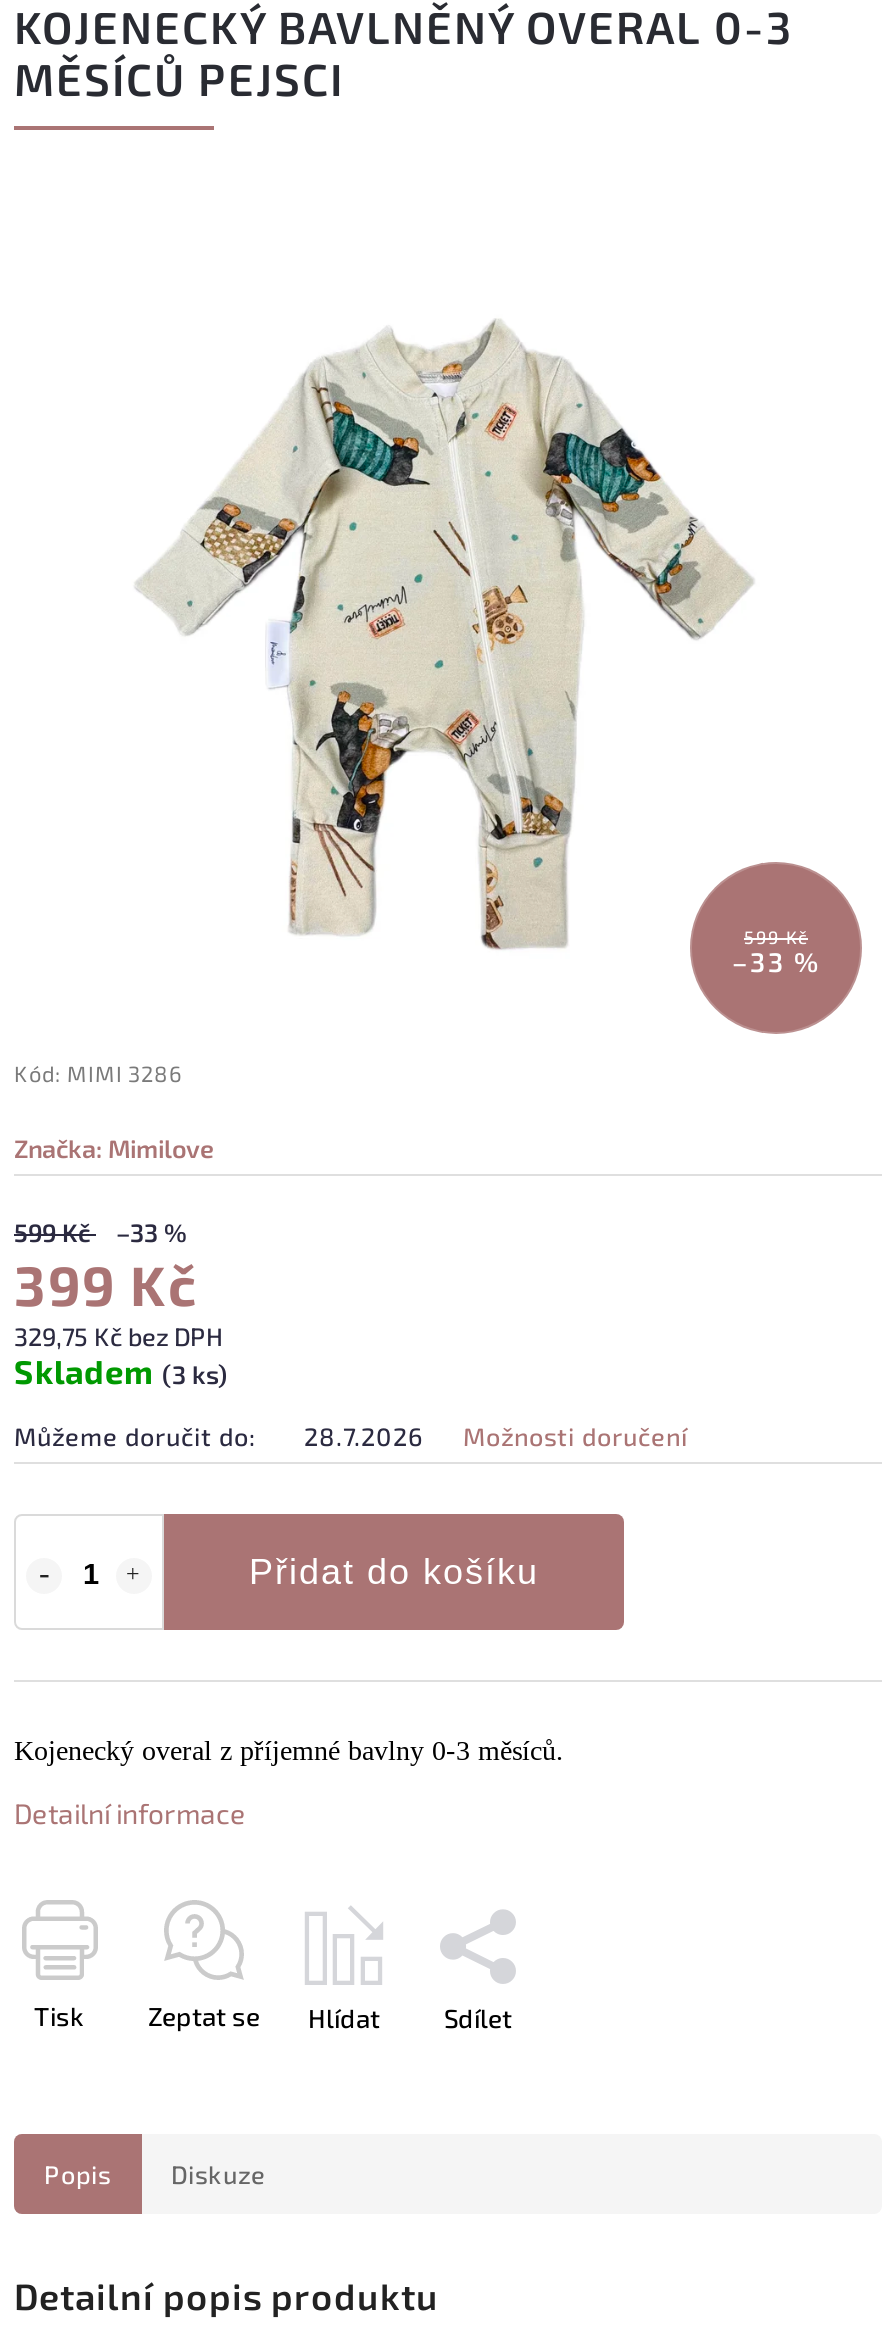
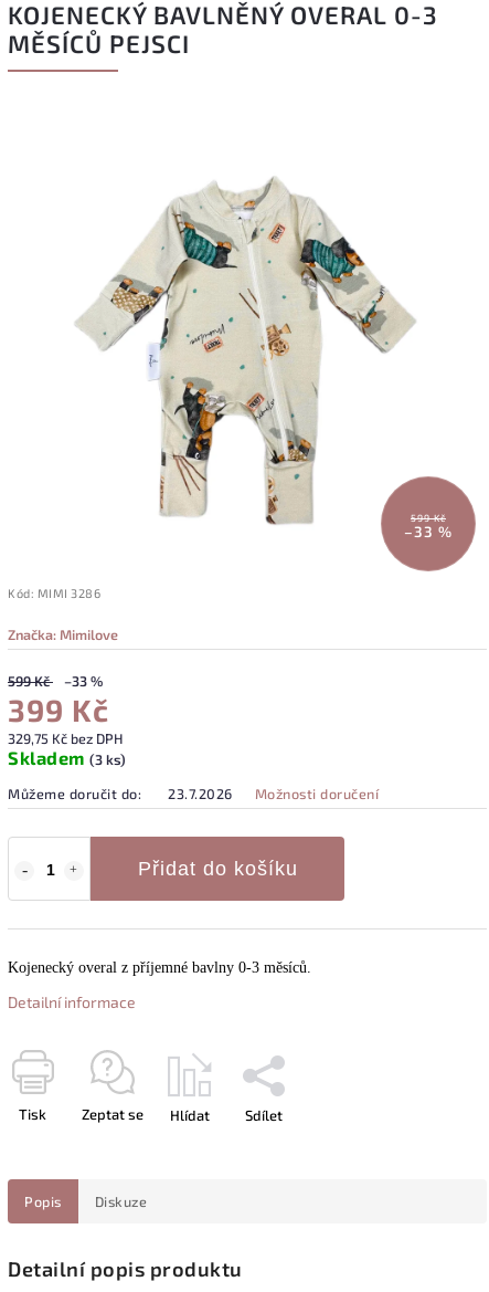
[14,1420,688,1452] Můžeme doručit do: 28.7.2026 Možnosti doručení -> [8,785,379,802] Můžeme doručit do: 23.7.2026 Možnosti doručení

